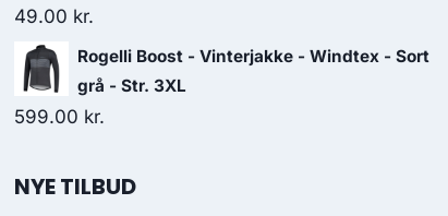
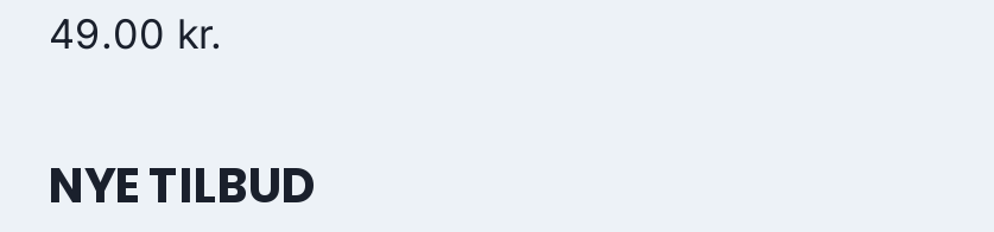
[14,44,429,128] [image] | Rogelli Boost - Vinterjakke - Windtex - Sort | grå - Str. 3XL | 599.00 kr. -> none

